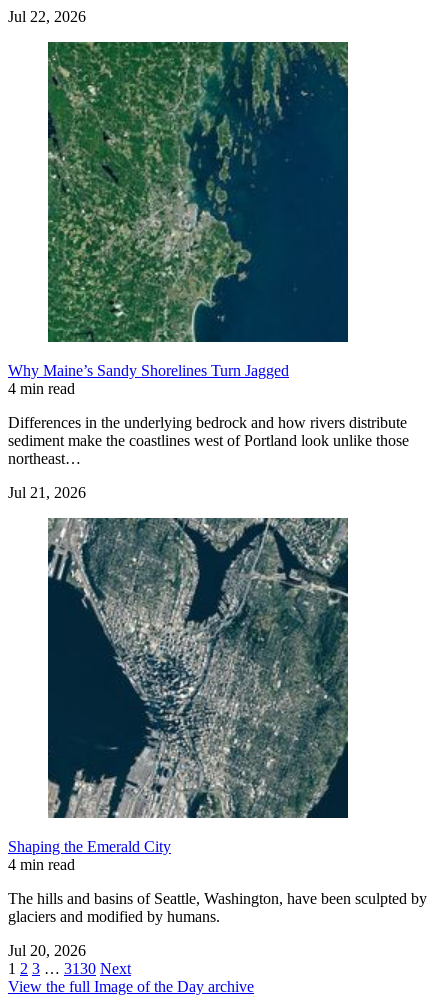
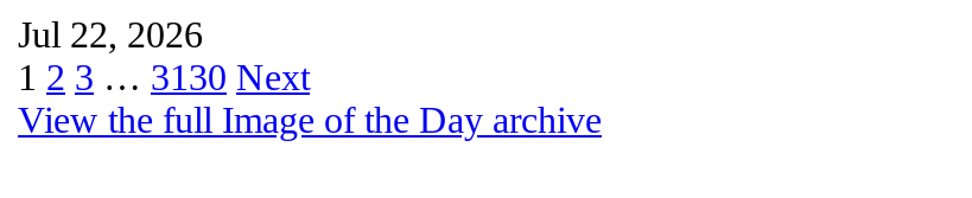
[8,41,409,501] [image] | Why Maine’s Sandy Shorelines Turn Jagged | 4 min read | Differences in the underlying bedrock and how rivers distribute | sediment make the coastlines west of Portland look unlike those | northeast… | Jul 21, 2026 -> none
[8,517,427,959] [image] | Shaping the Emerald City | 4 min read | The hills and basins of Seattle, Washington, have been sculpted by | glaciers and modified by humans. | Jul 20, 2026 -> none

